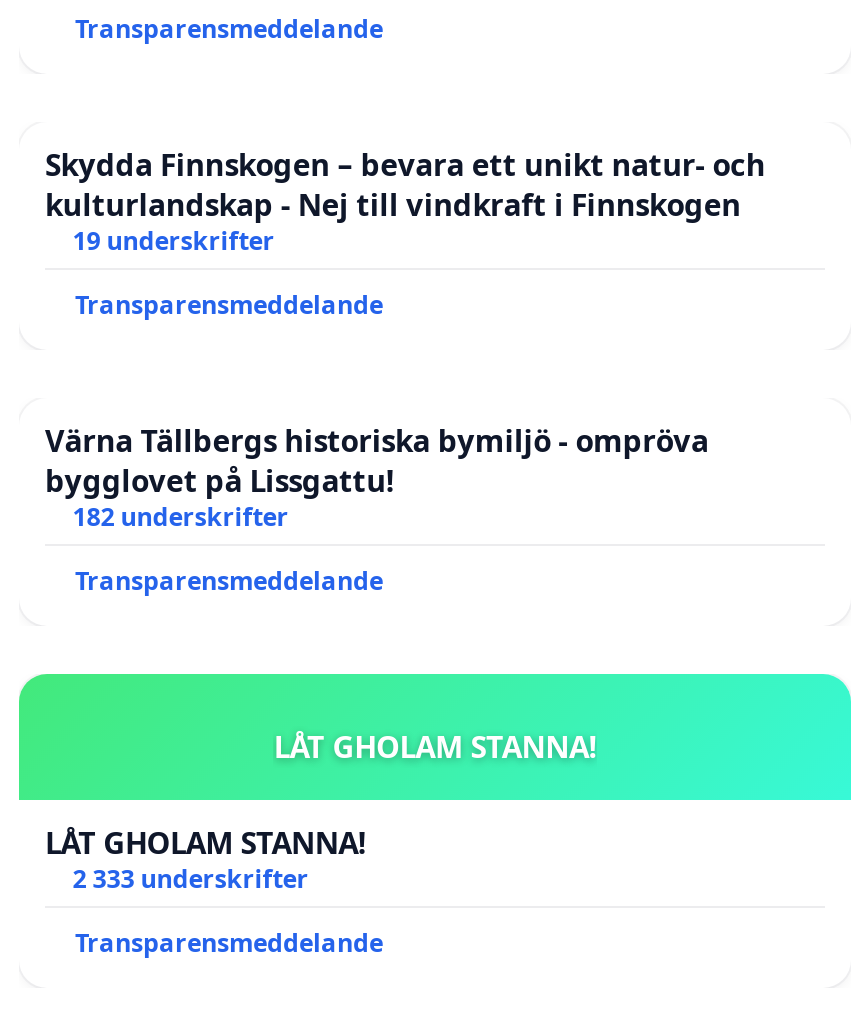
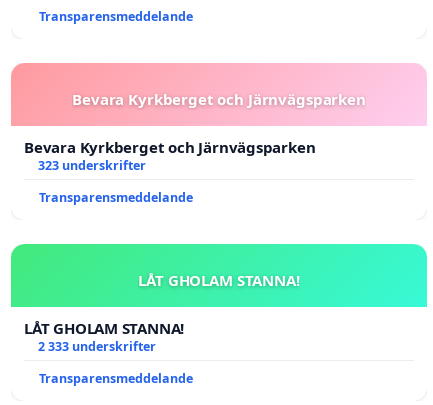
[45,145,765,535] Skydda Finnskogen – bevara ett unikt natur- och | kulturlandskap - Nej till vindkraft i Finnskogen | 19 underskrifter | Transparensmeddelande | Värna Tällbergs historiska bymiljö - ompröva | bygglovet på Lissgattu! | 182 underskrifter -> [24,89,366,174] Bevara Kyrkberget och Järnvägsparken | Bevara Kyrkberget och Järnvägsparken | 323 underskrifter

